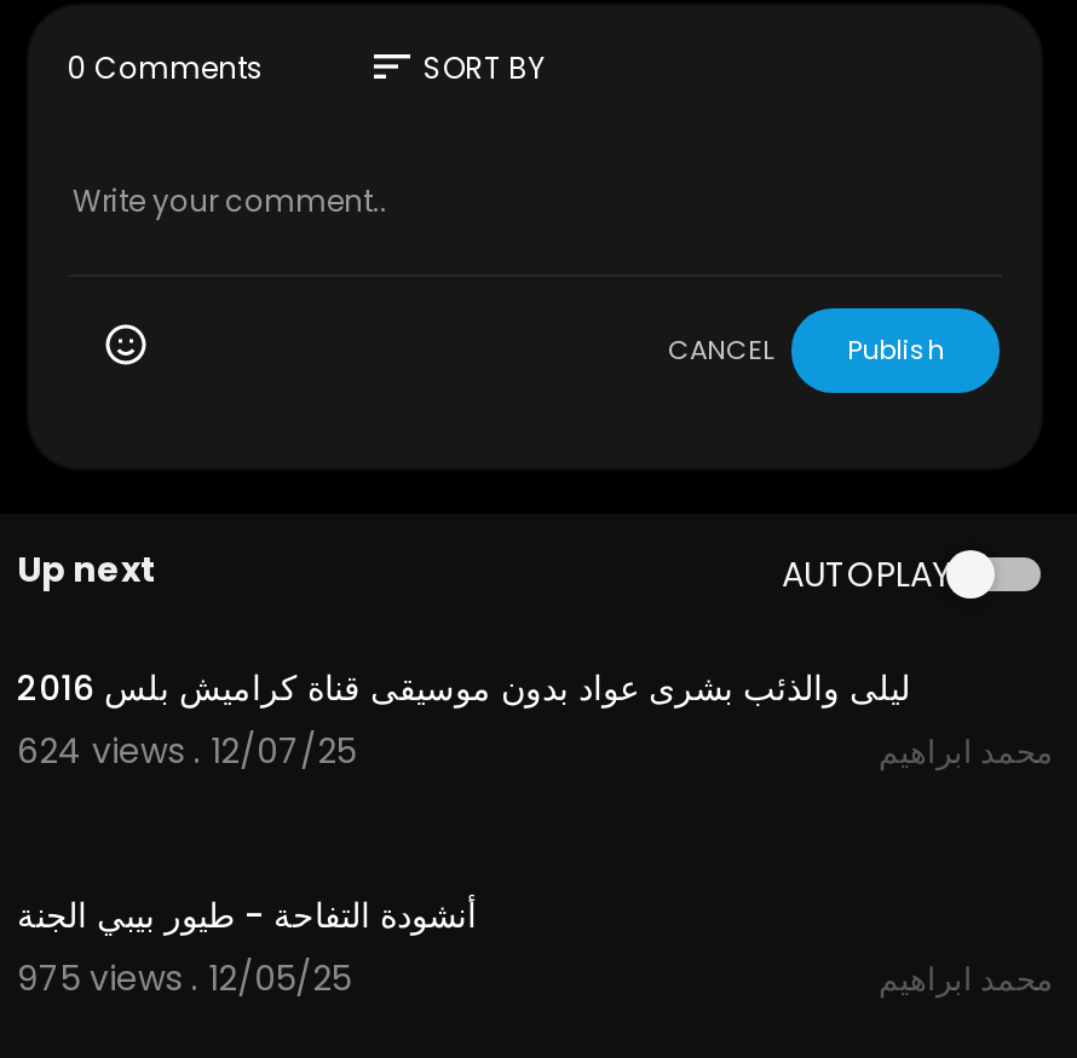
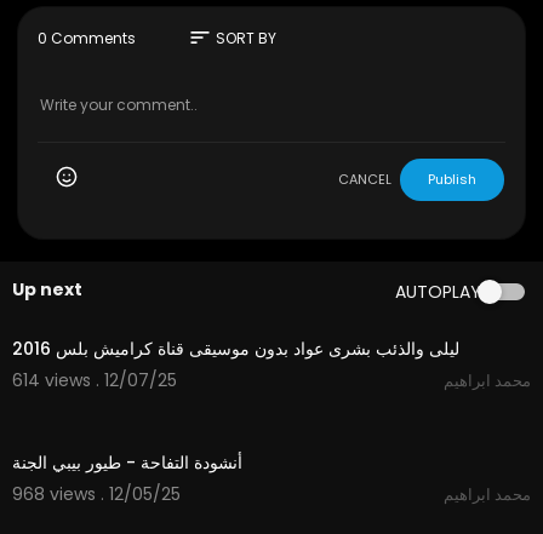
[17,727,356,775] 624 views . 12/07/25 -> [12,368,177,392] 614 views . 12/07/25
[17,954,351,1002] 975 views . 12/05/25 -> [12,482,181,506] 968 views . 12/05/25

